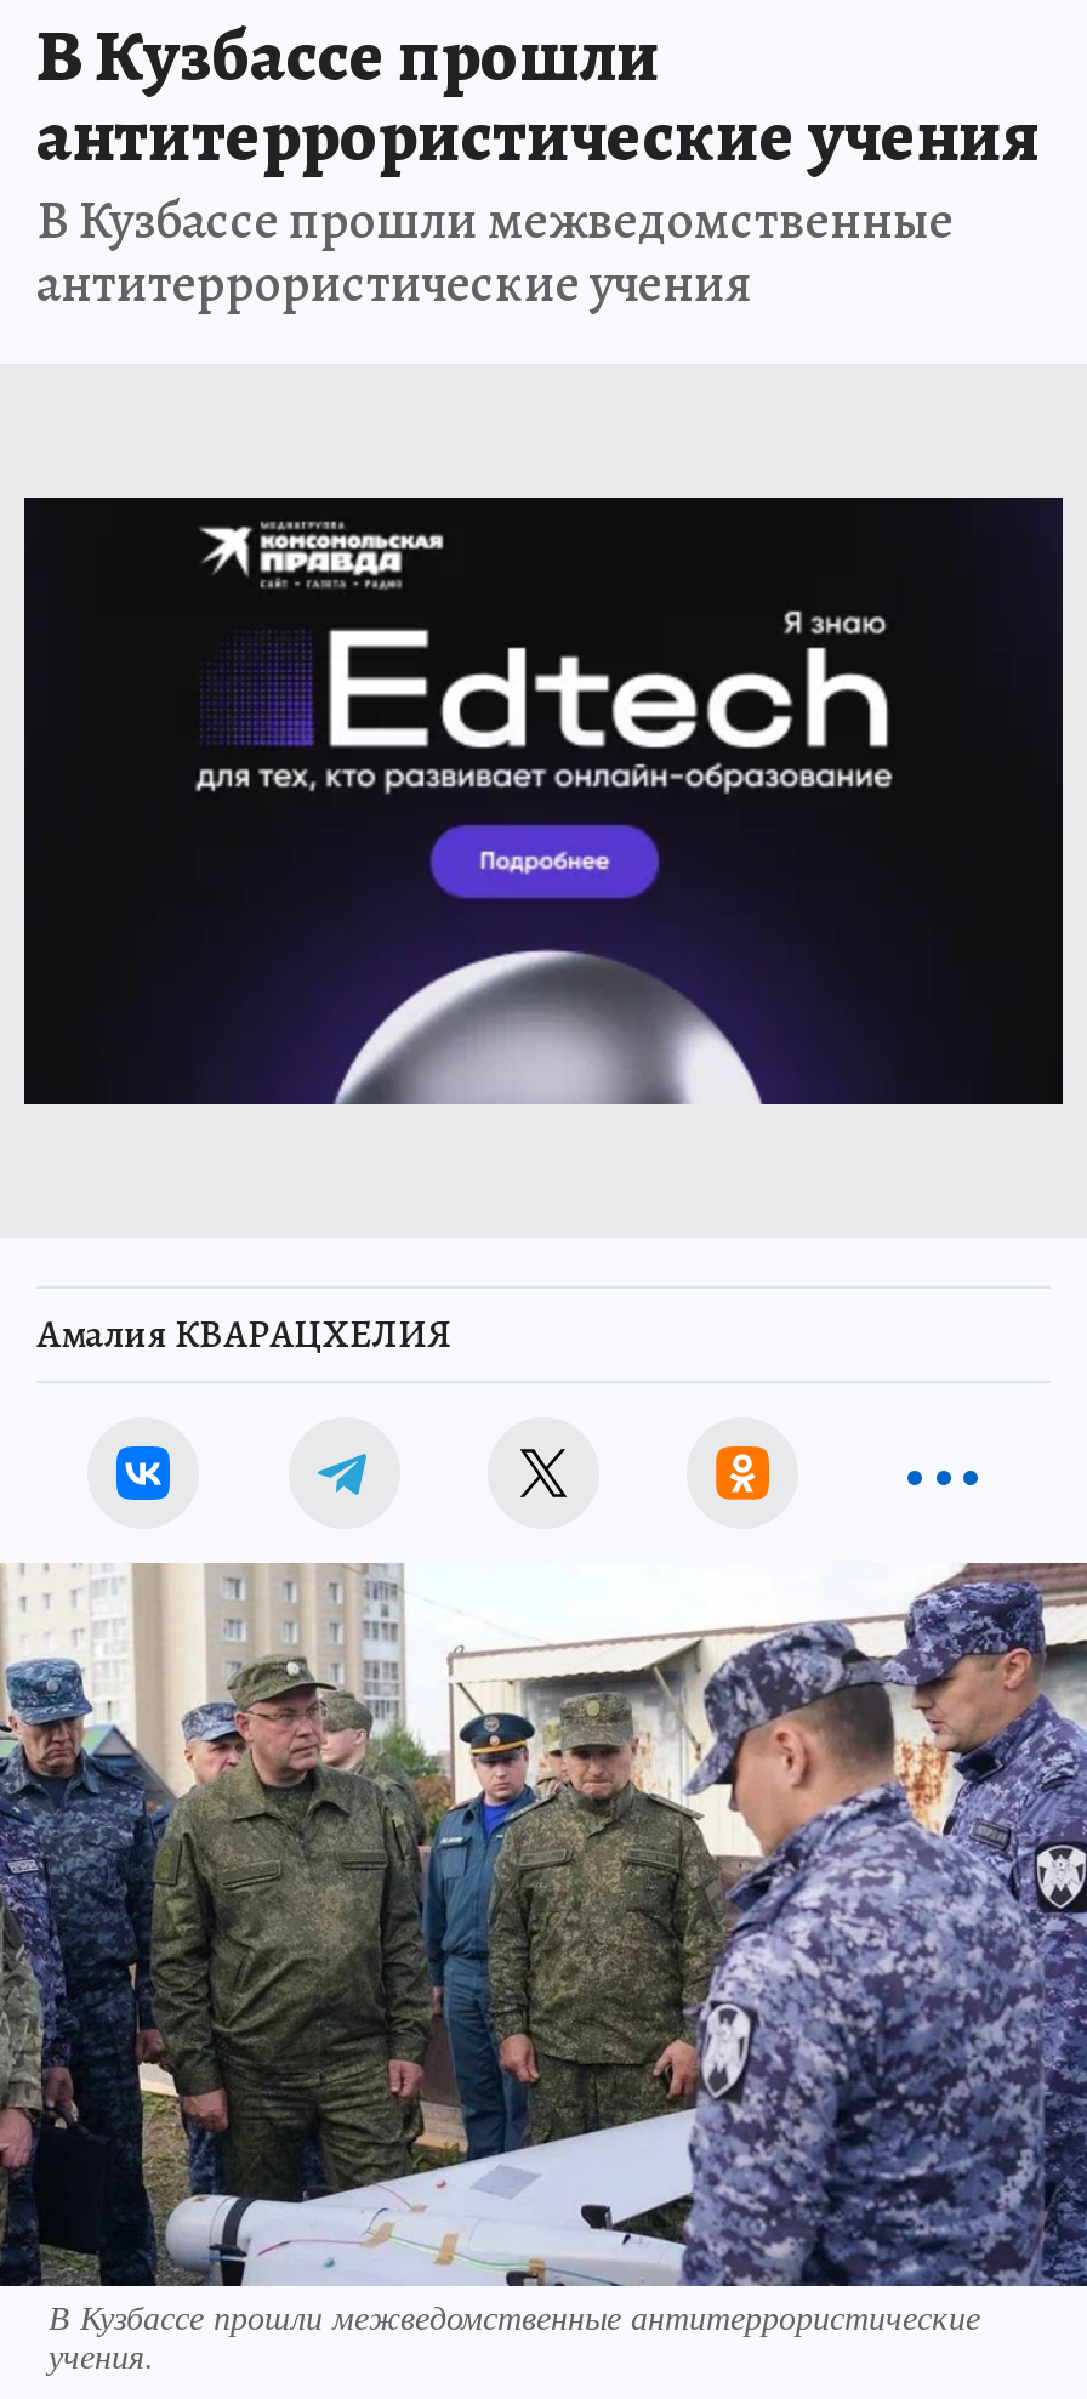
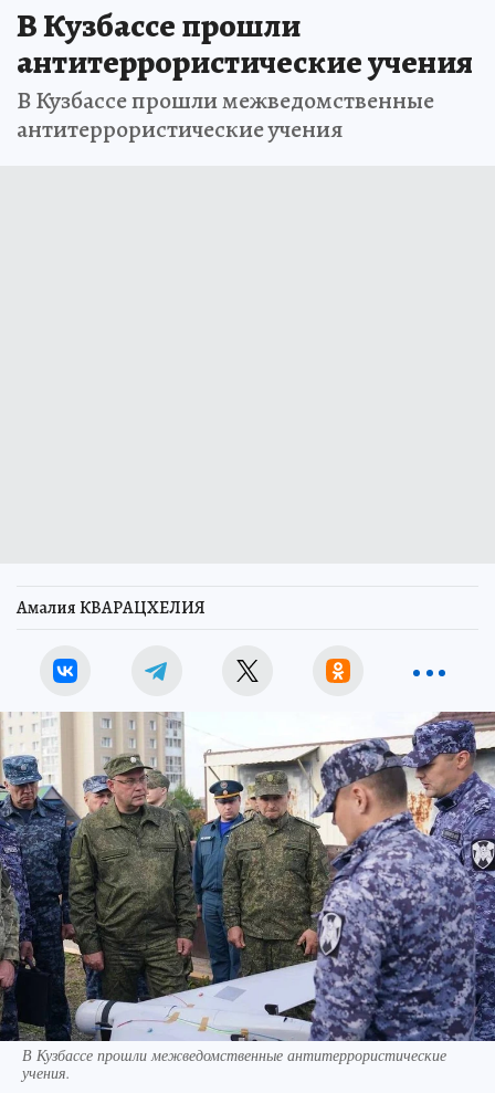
[22,495,1065,1107] [image] -> none

